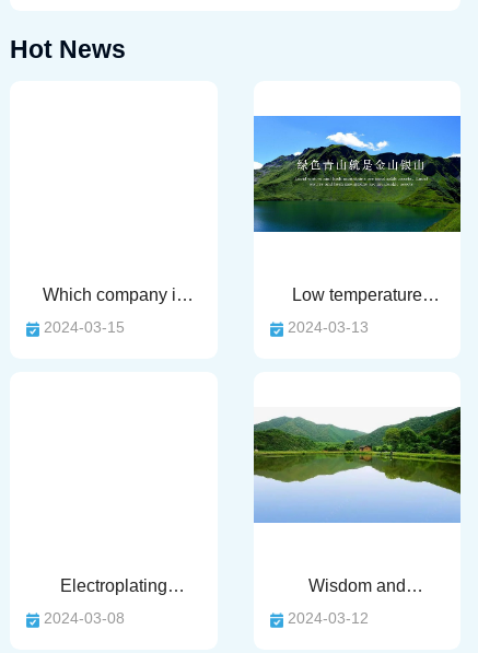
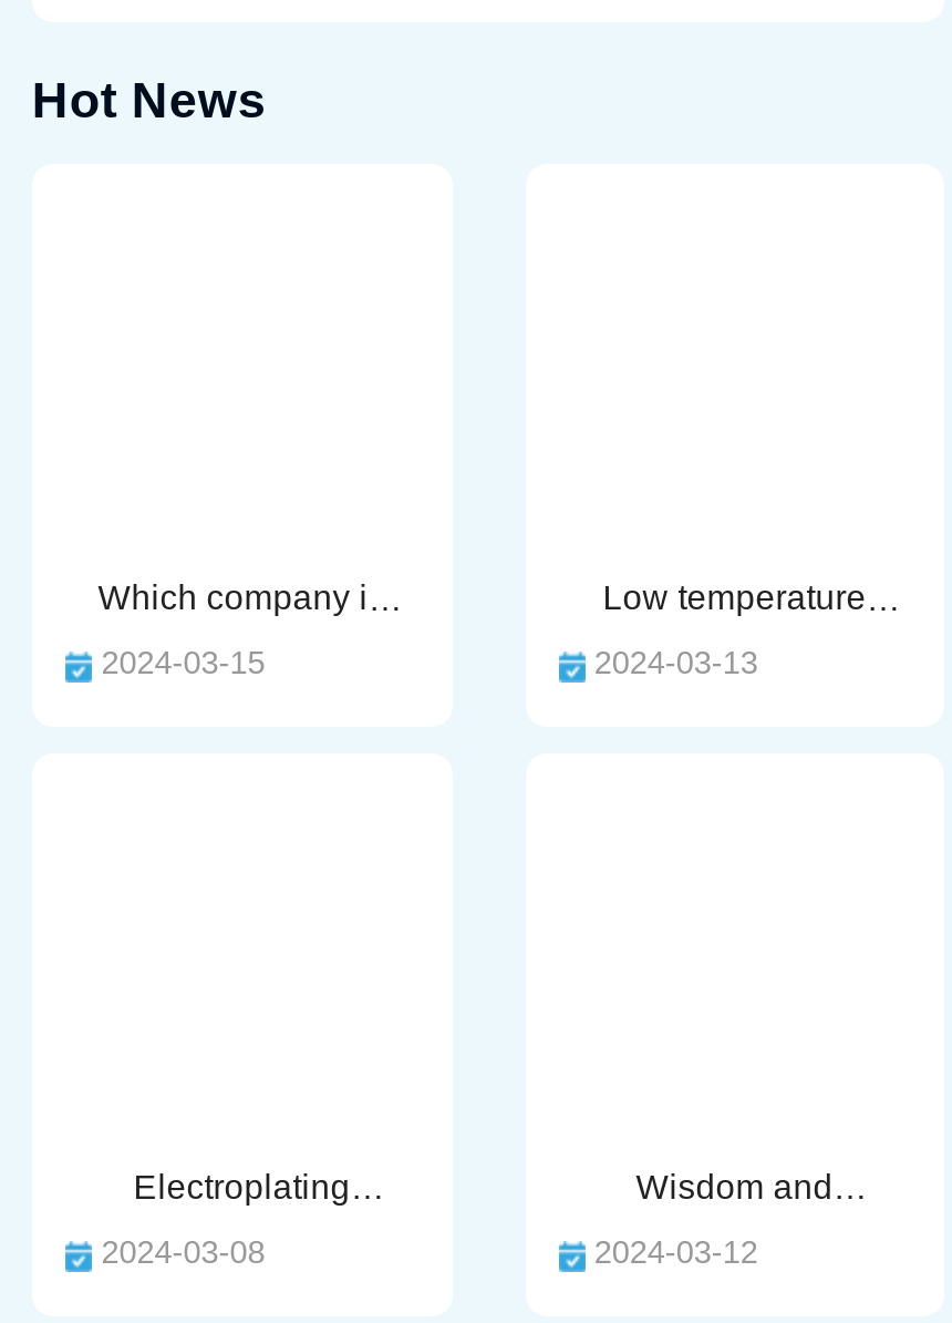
[253,115,462,233] [image] -> none
[253,406,462,524] [image] -> none

